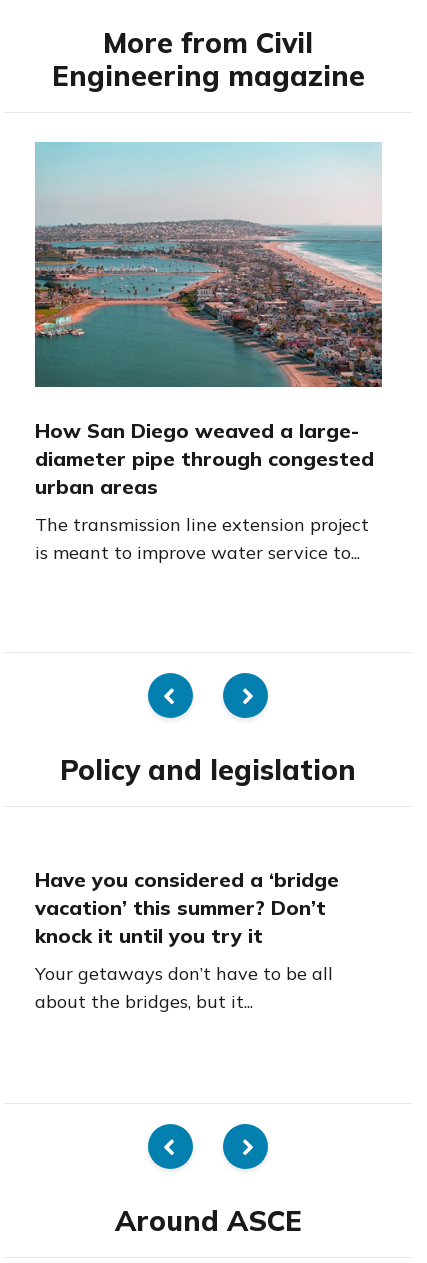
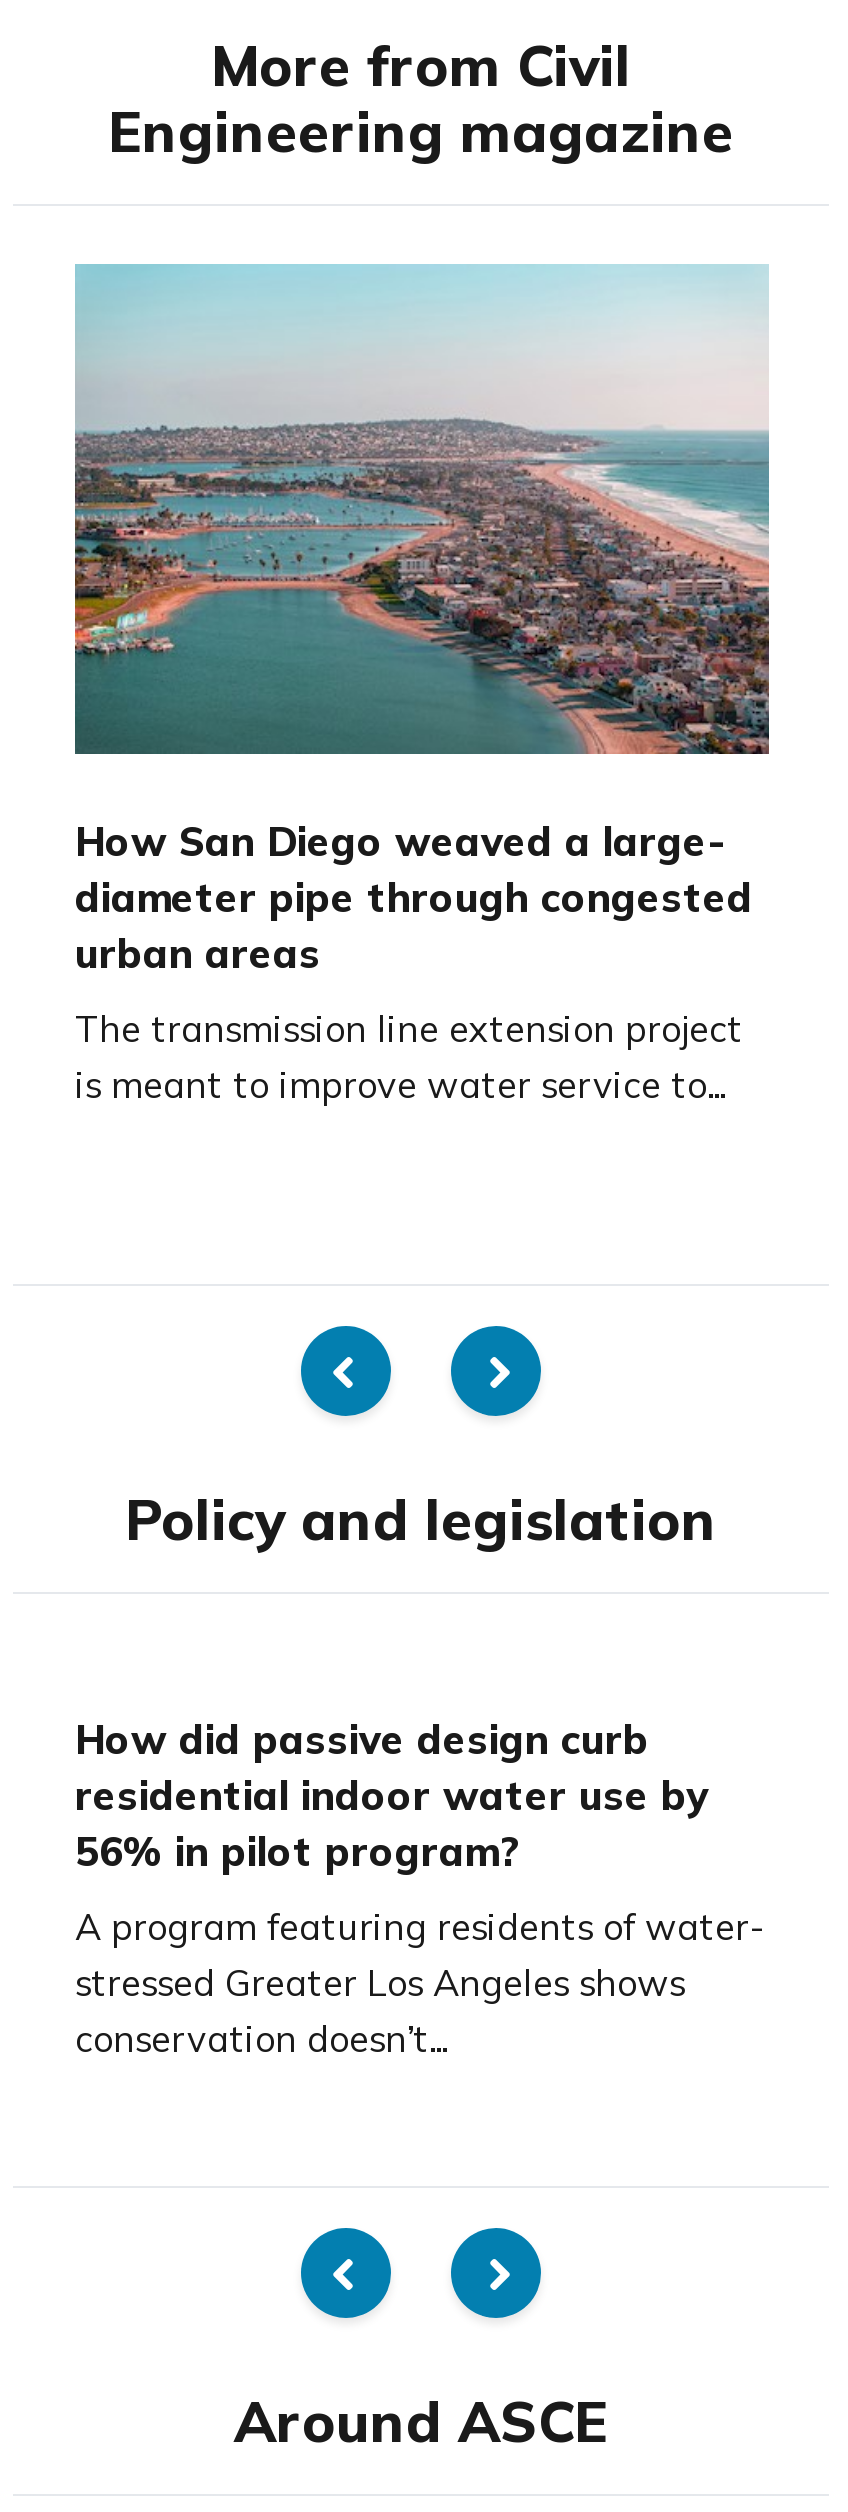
[35,867,339,948] Have you considered a ‘bridge | vacation’ this summer? Don’t | knock it until you try it -> [75,1714,709,1876] How did passive design curb | residential indoor water use by | 56% in pilot program?
[35,962,333,1013] Your getaways don’t have to be all | about the bridges, but it... -> [75,1904,763,2062] A program featuring residents of water- | stressed Greater Los Angeles shows | conservation doesn’t...

